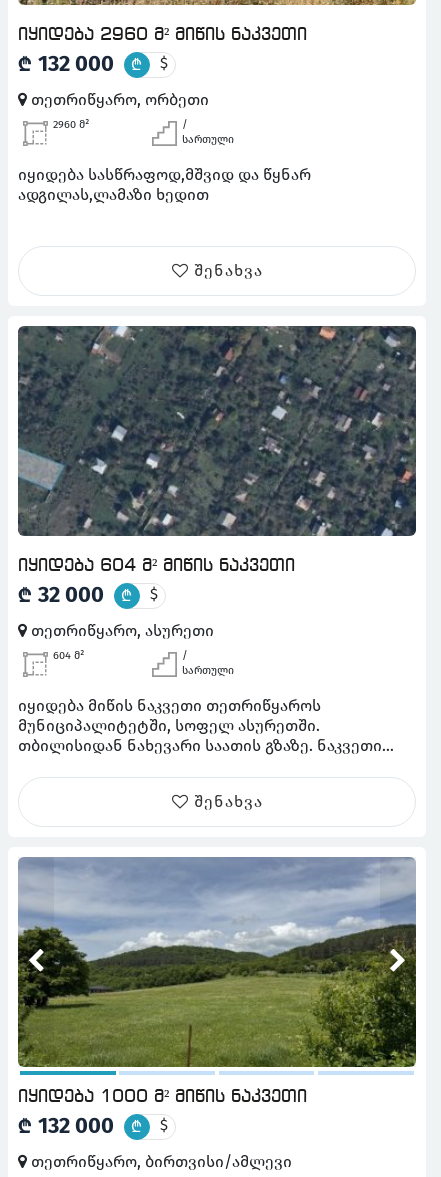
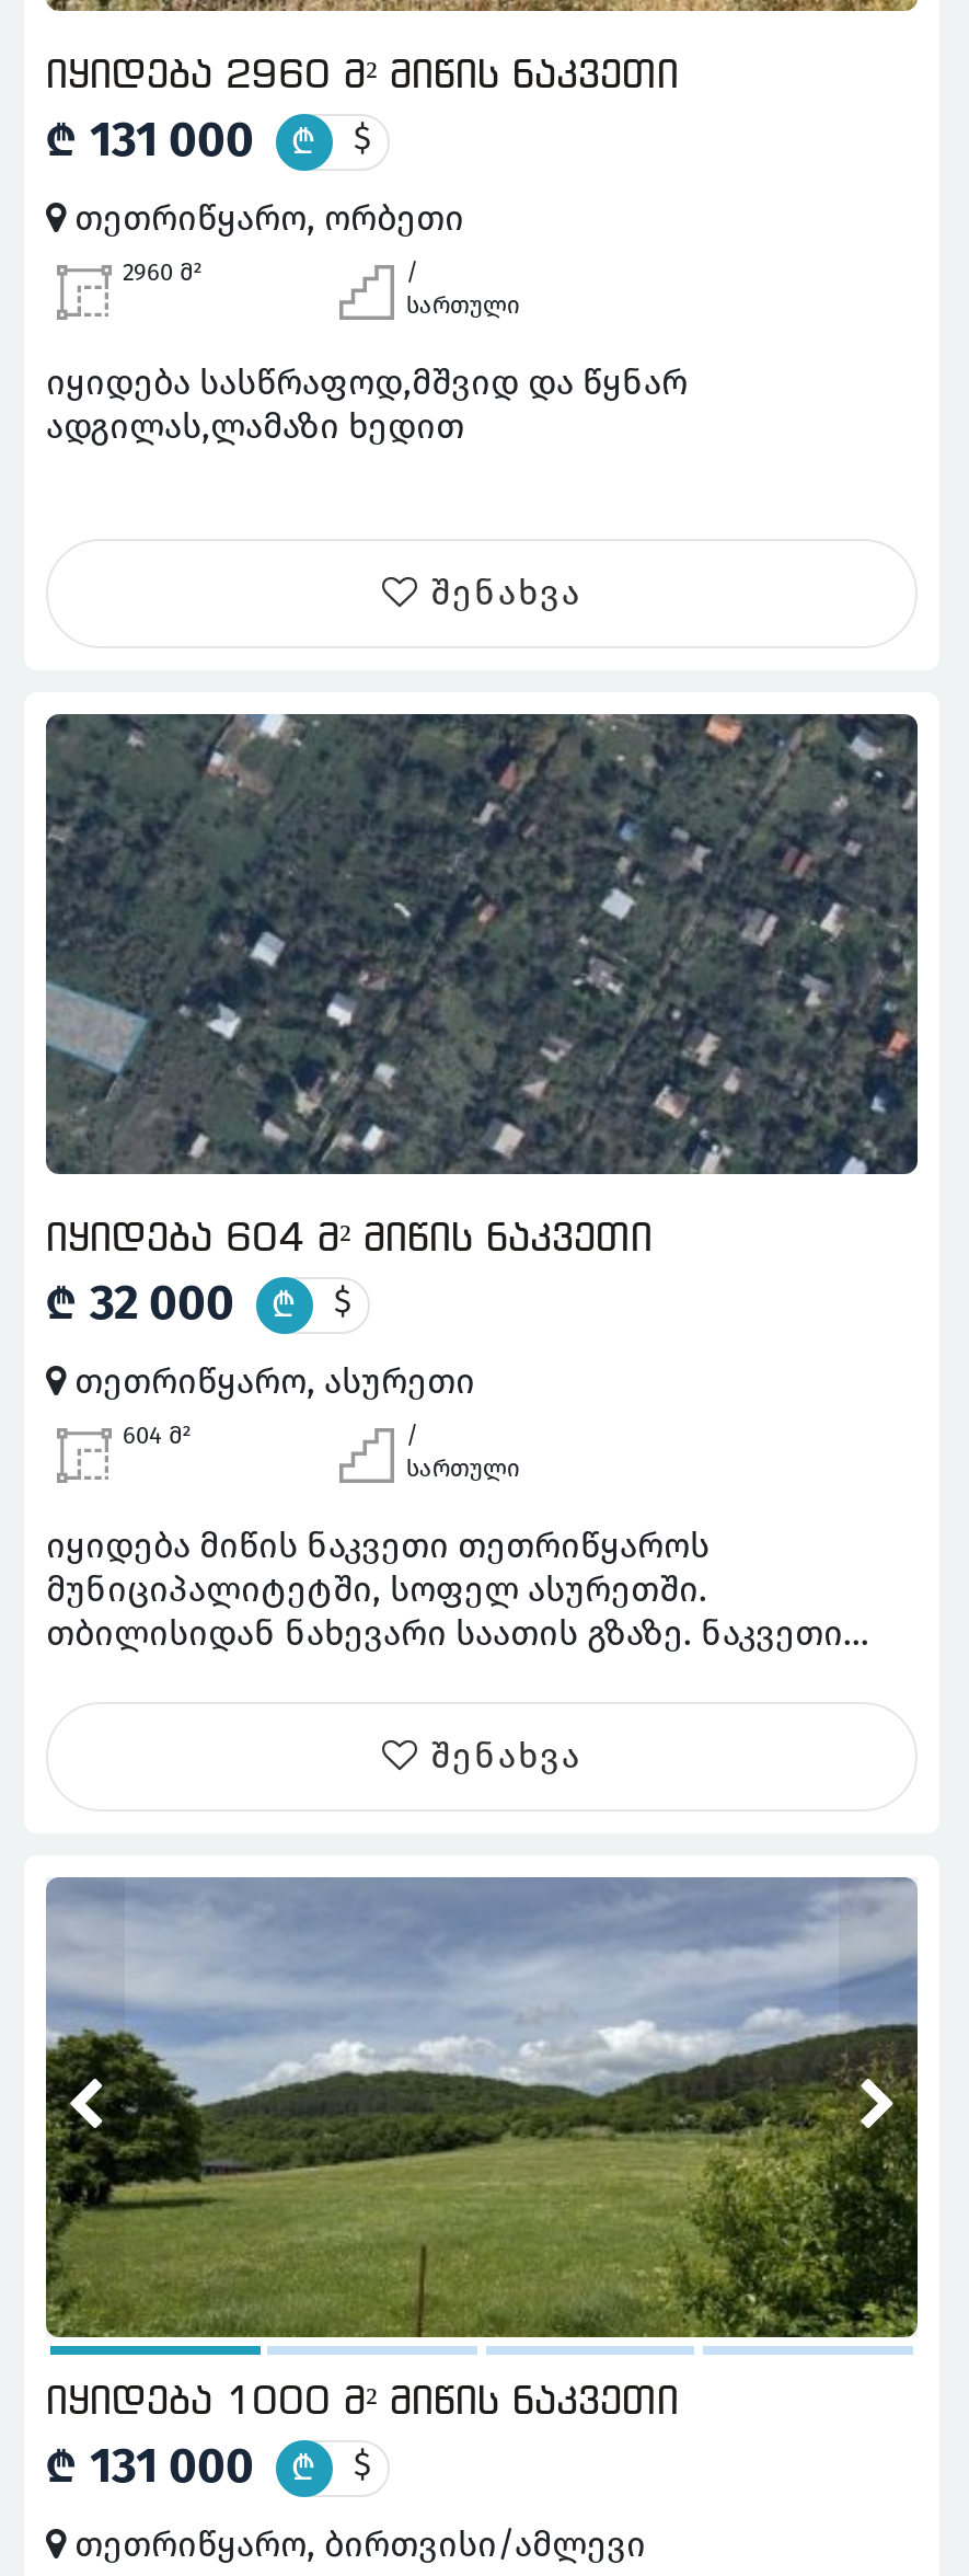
[18,50,114,77] ₾ 132 000 -> [46,110,254,169] ₾ 131 000
[18,1112,114,1139] ₾ 132 000 -> [46,2436,254,2495] ₾ 131 000

